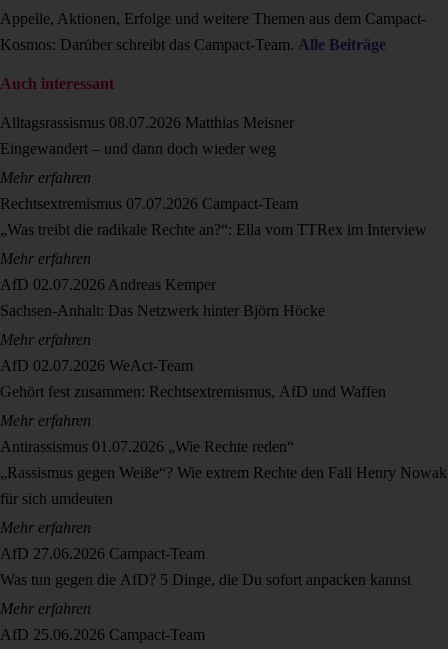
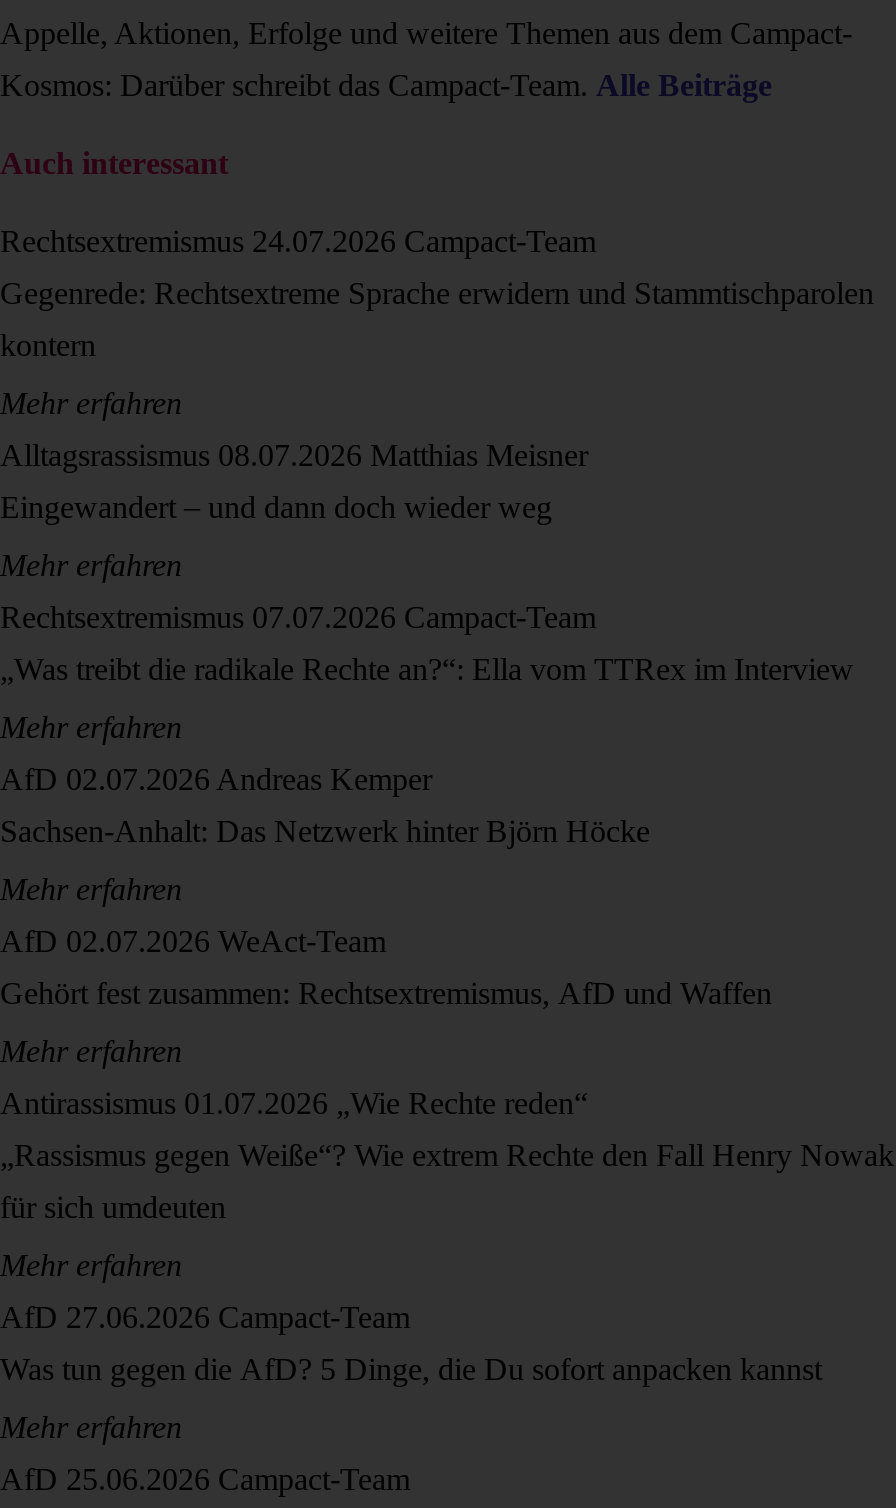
none -> [0,224,874,420] Rechtsextremismus 24.07.2026 Campact-Team | Gegenrede: Rechtsextreme Sprache erwidern und Stammtischparolen | kontern | Mehr erfahren

